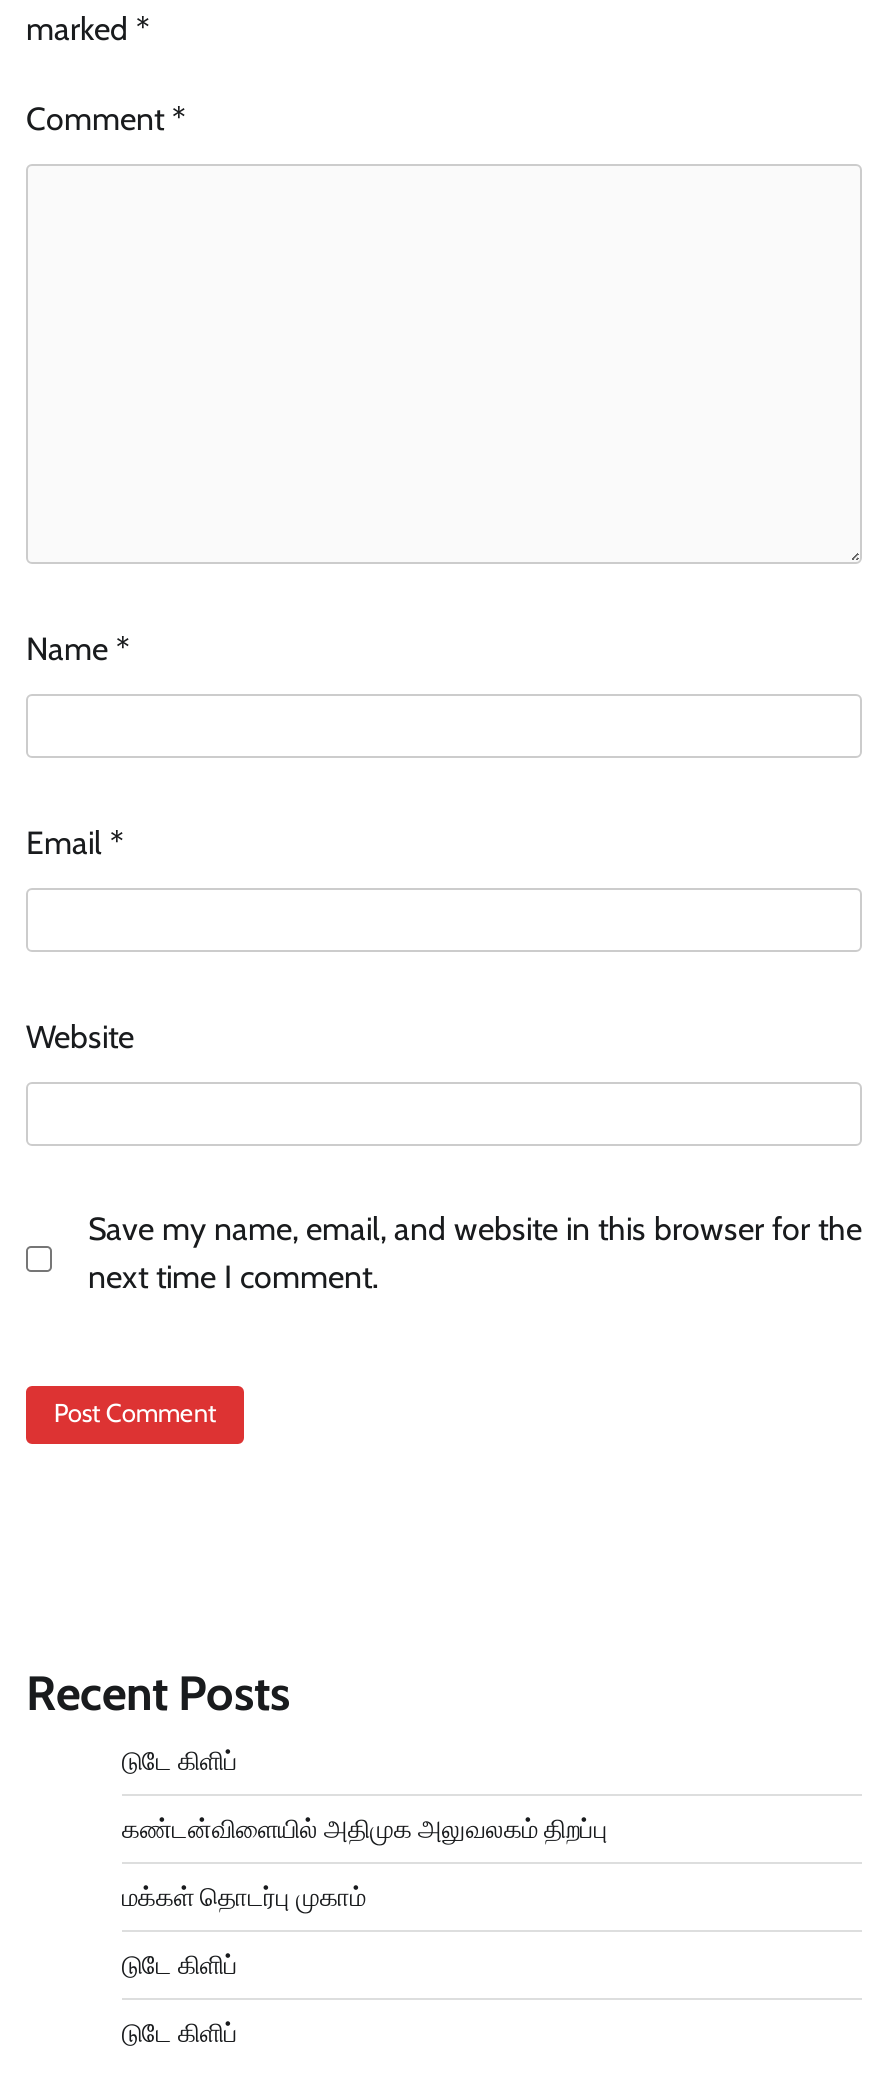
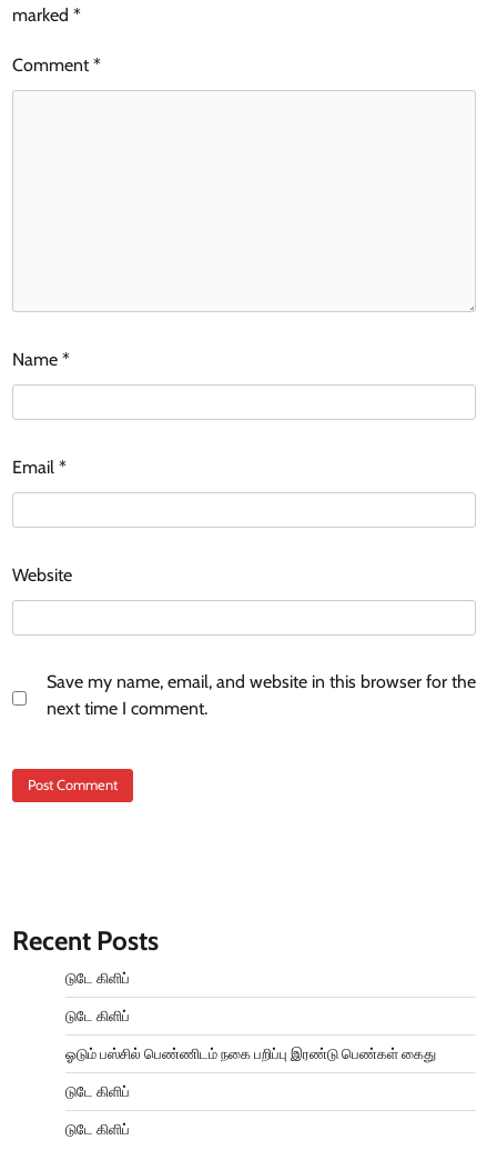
[122,1814,608,1844] கண்டன்விளையில் அதிமுக அலுவலகம் திறப்பு -> [65,1008,130,1024] டுடே கிளிப்
[122,1882,366,1912] மக்கள் தொடர்பு முகாம் -> [65,1045,436,1062] ஓடும் பஸ்சில் பெண்ணிடம் நகை பறிப்பு இரண்டு பெண்கள் கைது

